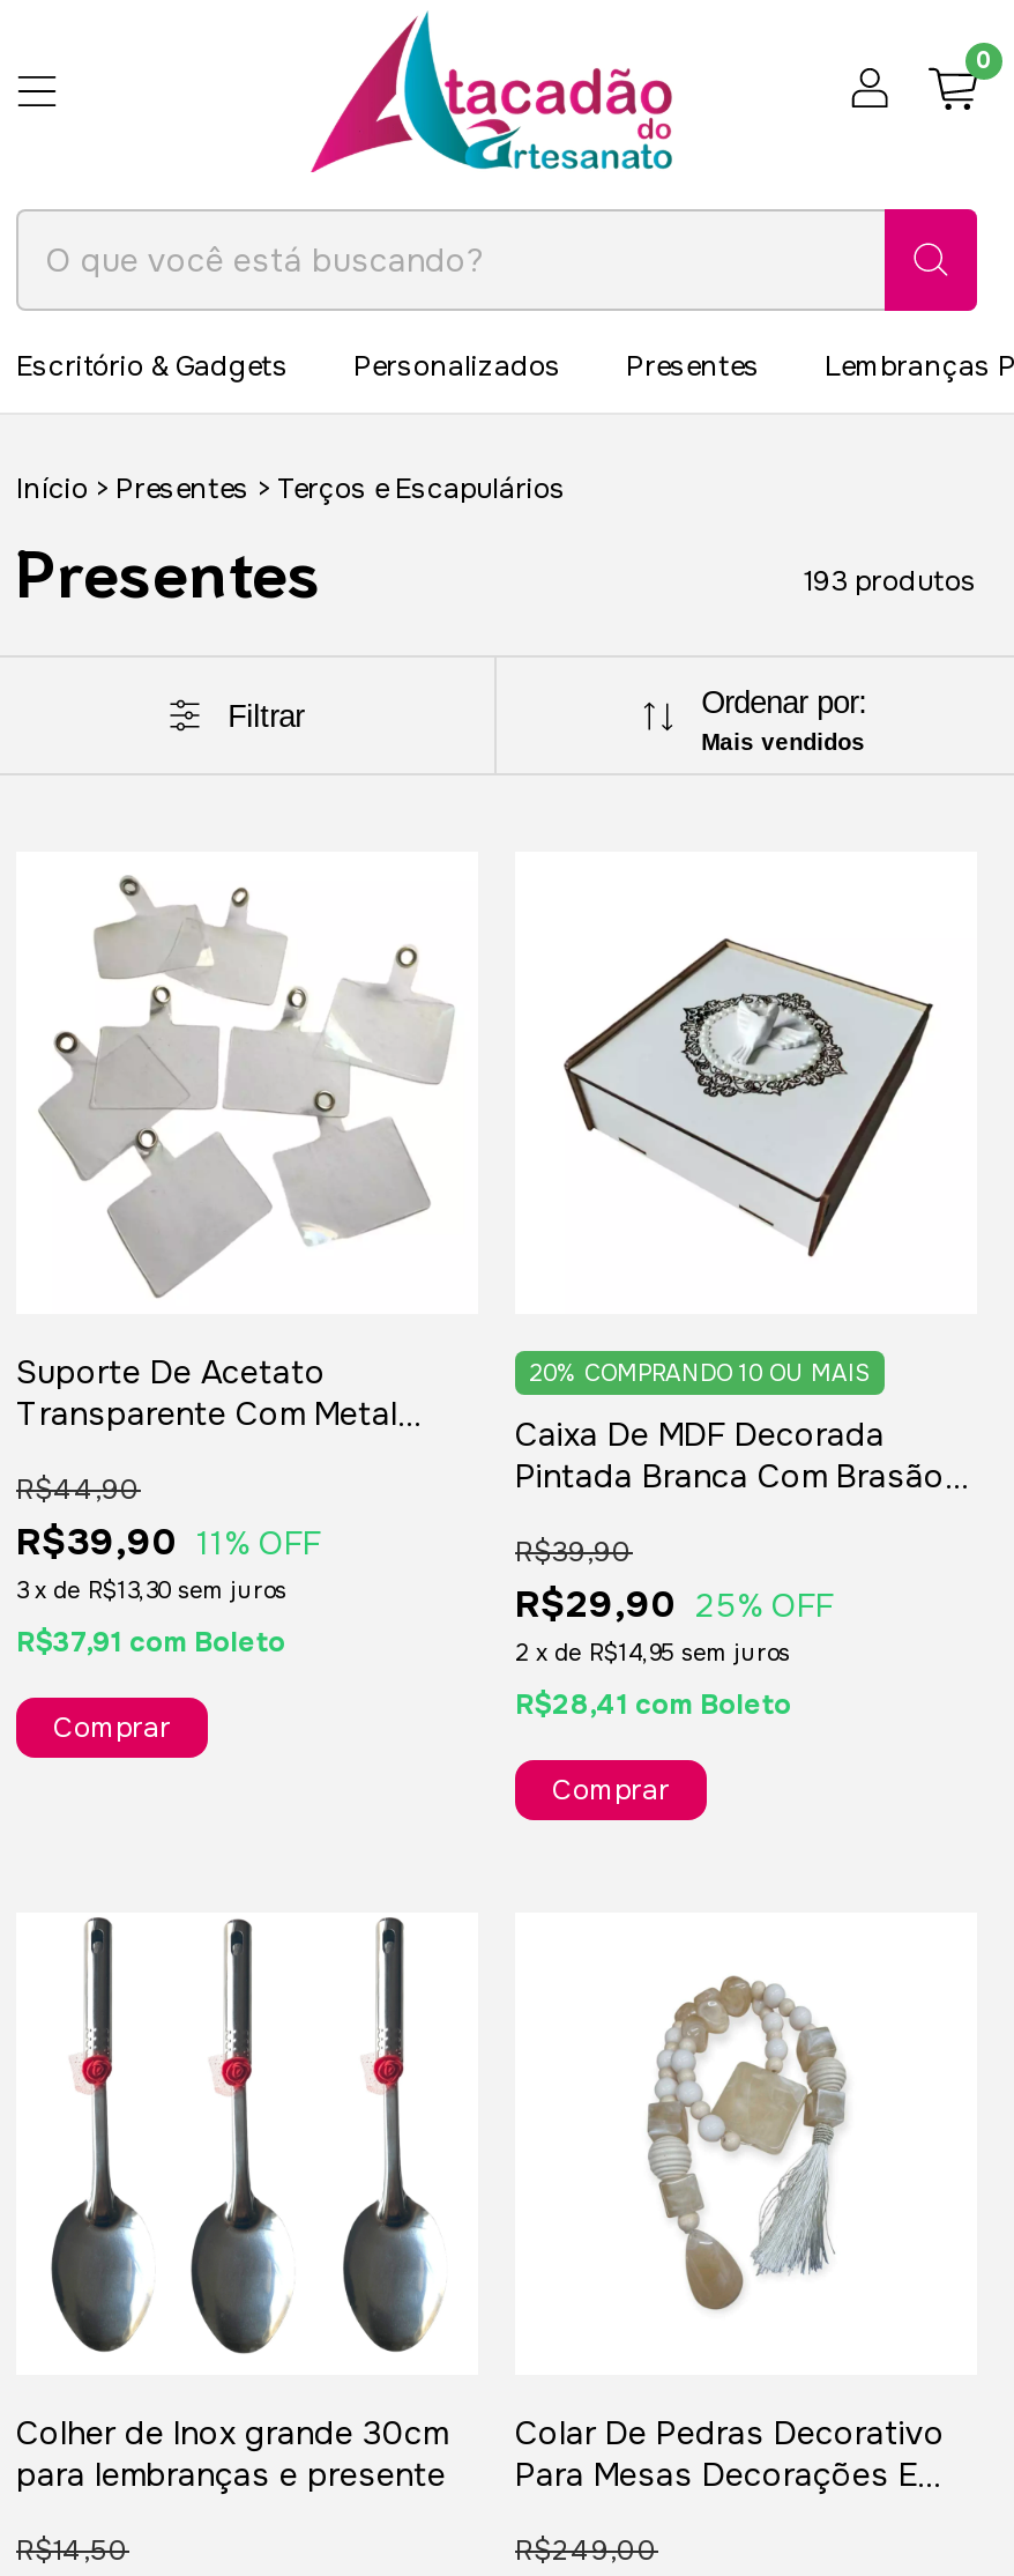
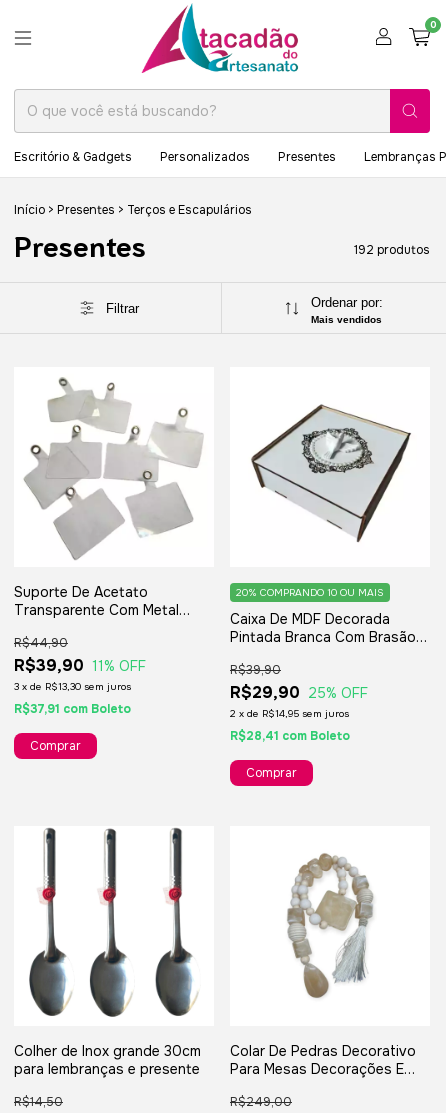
[804,564,977,601] 193 produtos -> [354,242,430,258] 192 produtos

